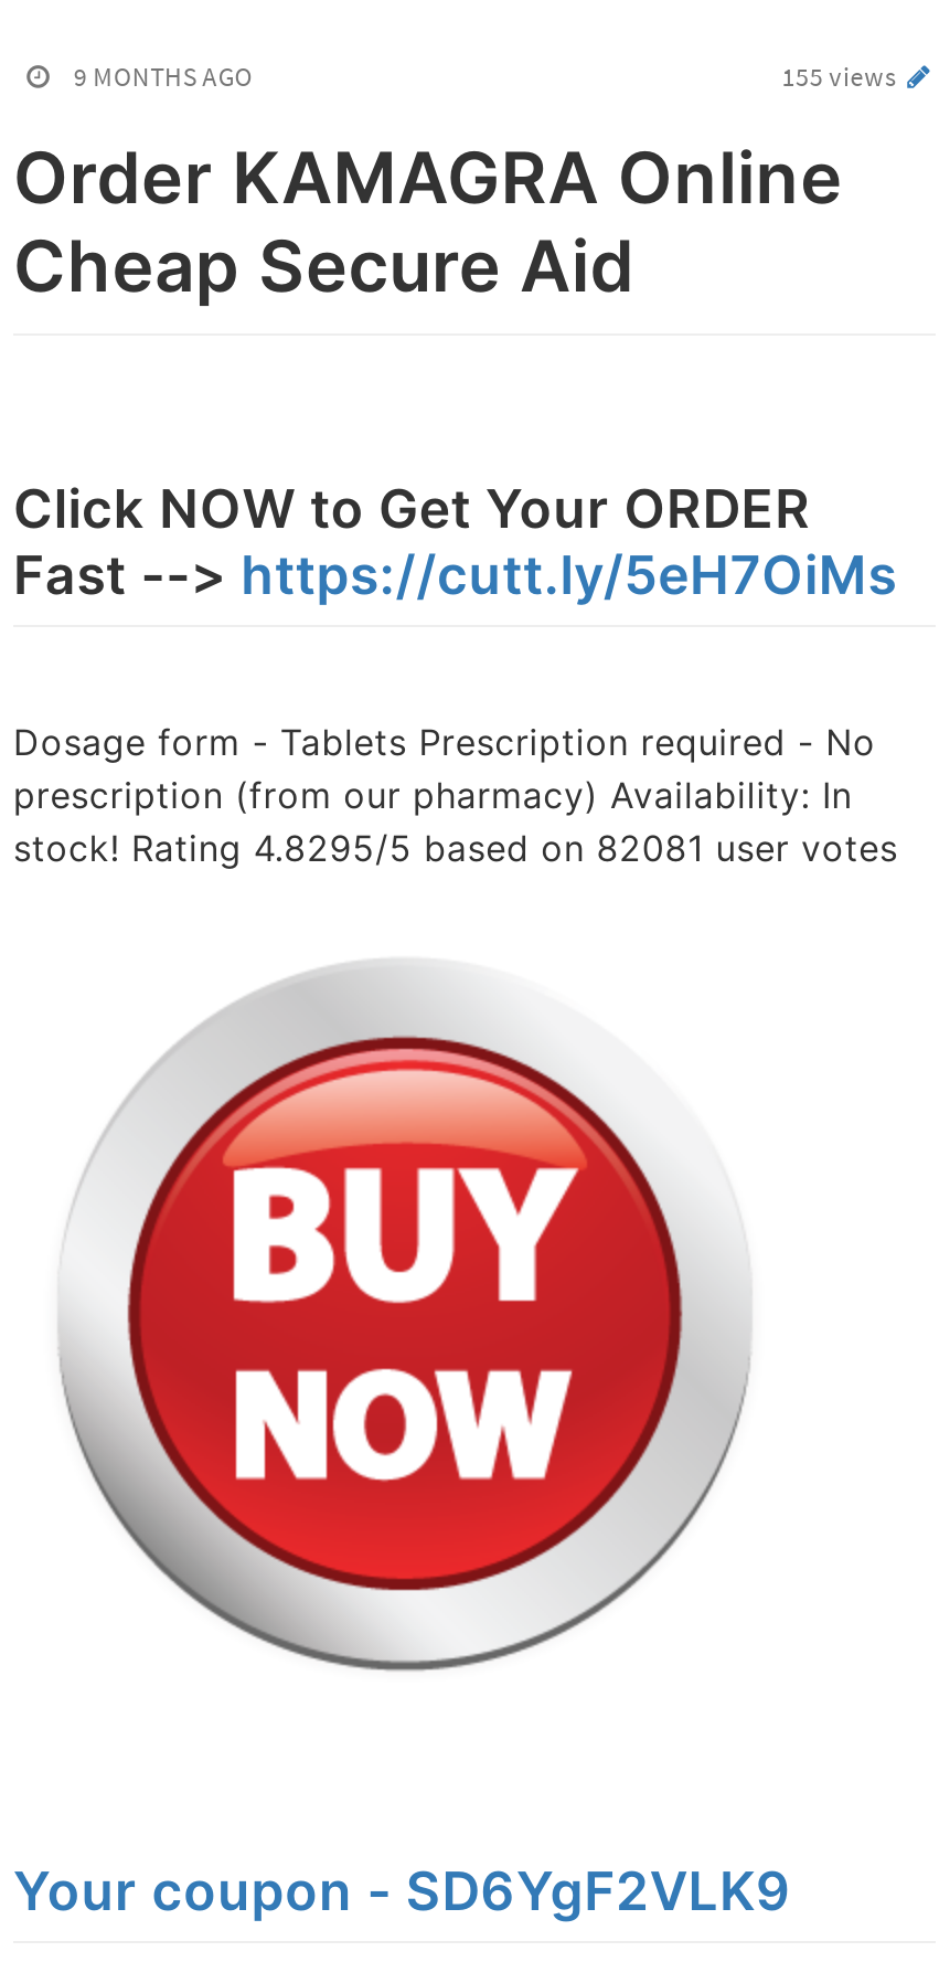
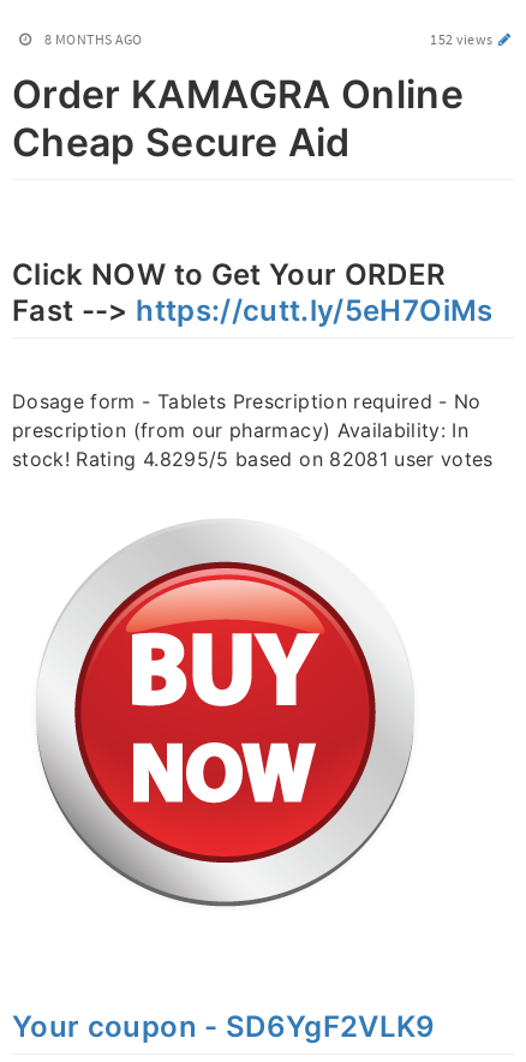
[74,60,253,93] 9 MONTHS AGO -> [45,30,142,48] 8 MONTHS AGO
[782,60,902,93] 155 views -> [430,30,496,48] 152 views

